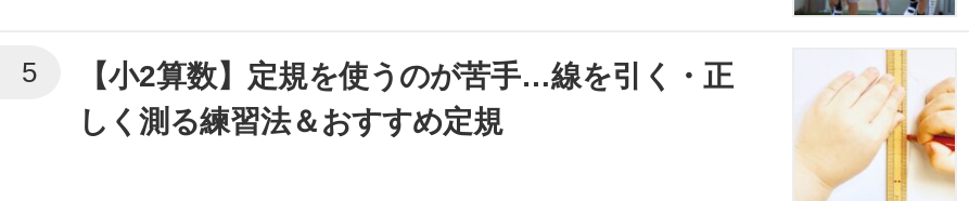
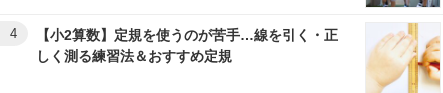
[22,57,734,94] 5 【小2算数】定規を使うのが苦手…線を引く・正 -> [10,26,338,43] 4 【小2算数】定規を使うのが苦手…線を引く・正

